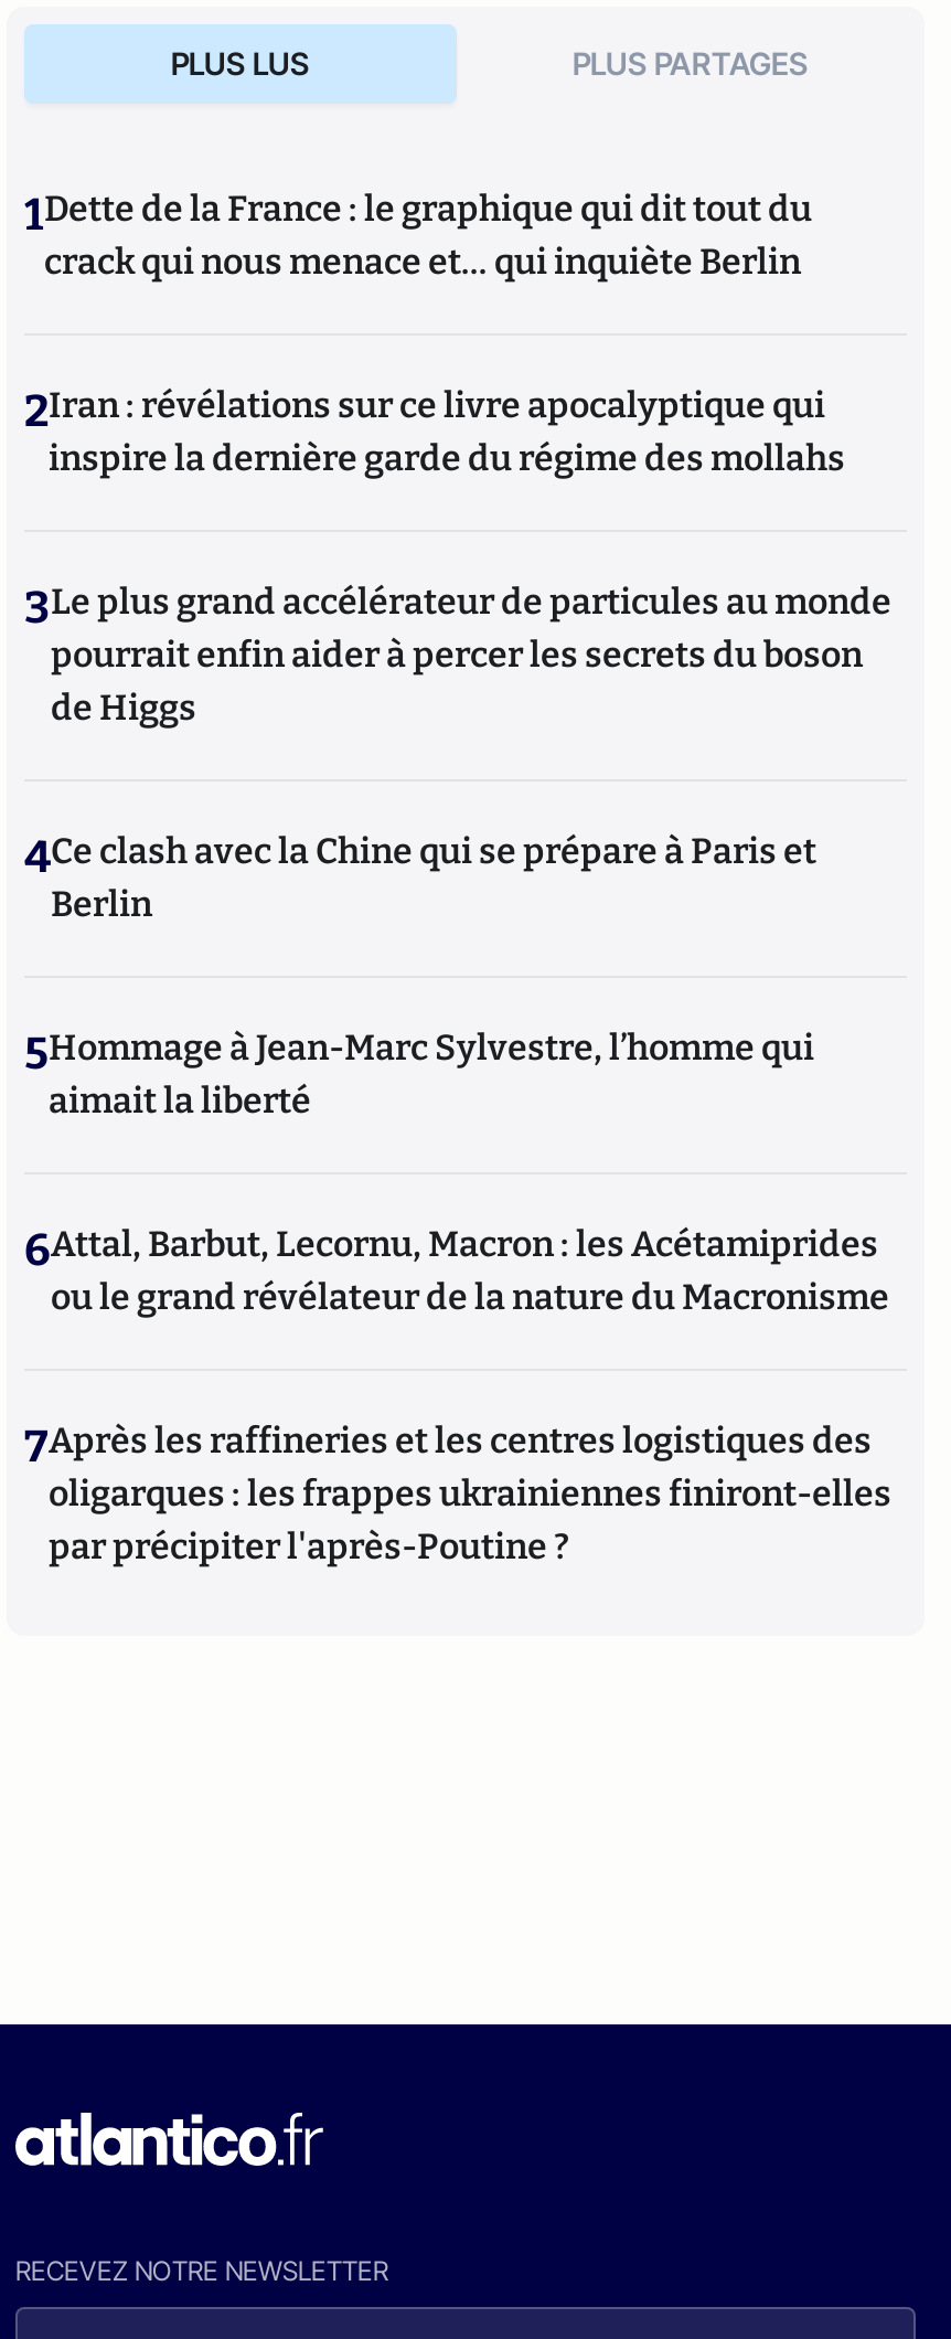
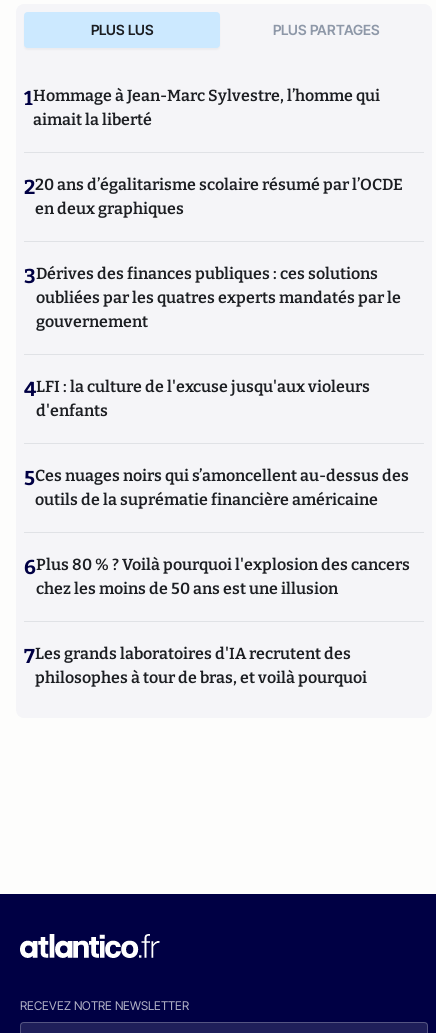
[24,188,891,1080] 1Dette de la France : le graphique qui dit tout du | crack qui nous menace et… qui inquiète Berlin | 2Iran : révélations sur ce livre apocalyptique qui | inspire la dernière garde du régime des mollahs | 3Le plus grand accélérateur de particules au monde | pourrait enfin aider à percer les secrets du boson | de Higgs | 4Ce clash avec la Chine qui se prépare à Paris et | Berlin | 5Hommage à Jean-Marc Sylvestre, l’homme qui -> [24,86,380,110] 1Hommage à Jean-Marc Sylvestre, l’homme qui
moved [49,1080,311,1121] -> [33,110,152,129]: aimait la liberté
[24,1223,891,1567] 6Attal, Barbut, Lecornu, Macron : les Acétamiprides | ou le grand révélateur de la nature du Macronisme | 7Après les raffineries et les centres logistiques des | oligarques : les frappes ukrainiennes finiront-elles | par précipiter l'après-Poutine ? -> [24,175,410,687] 220 ans d’égalitarisme scolaire résumé par l’OCDE | en deux graphiques | 3Dérives des finances publiques : ces solutions | oubliées par les quatres experts mandatés par le | gouvernement | 4LFI : la culture de l'excuse jusqu'aux violeurs | d'enfants | 5Ces nuages noirs qui s’amoncellent au-dessus des | outils de la suprématie financière américaine | 6Plus 80 % ? Voilà pourquoi l'explosion des cancers | chez les moins de 50 ans est une illusion | 7Les grands laboratoires d'IA recrutent des | philosophes à tour de bras, et voilà pourquoi

